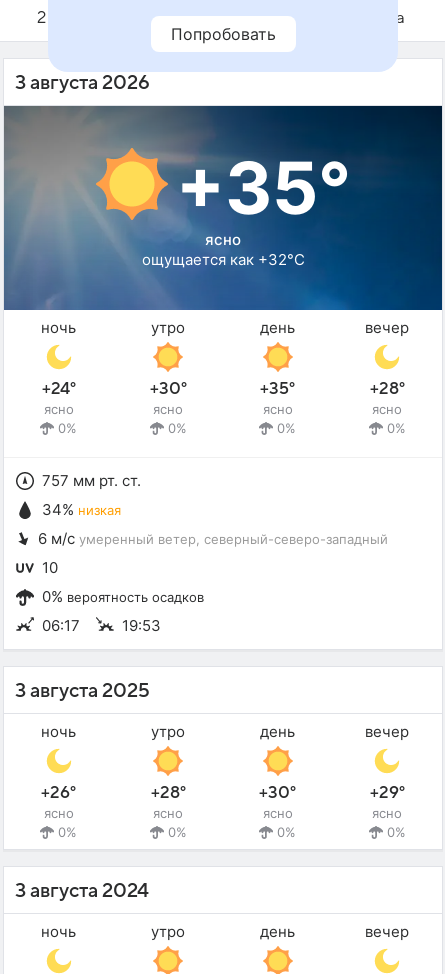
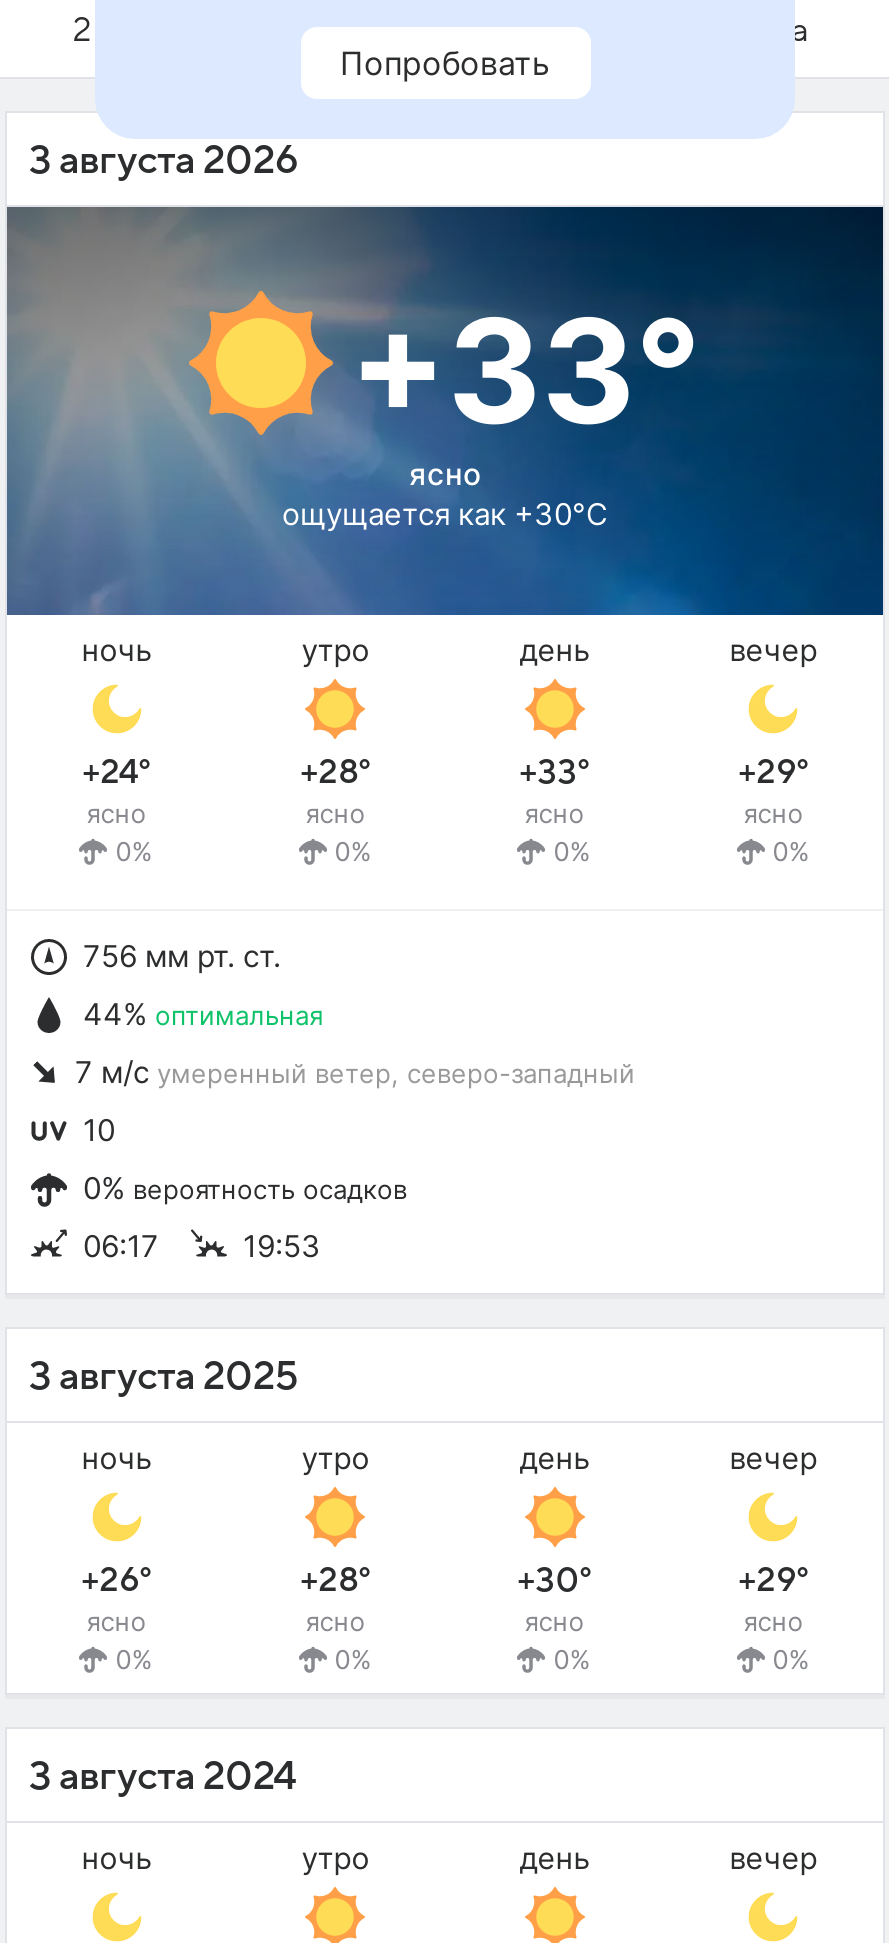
[175,144,350,231] +35° -> [349,283,701,457] +33°
[141,250,304,269] ощущается как +32°C -> [282,495,608,533] ощущается как +30°C
[150,380,187,398] +30° -> [301,755,371,791] +28°
[260,380,295,398] +35° -> [519,755,589,791] +33°
[370,380,405,398] +28° -> [739,755,809,791] +29°
[42,471,141,490] 757 мм рт. ст. -> [83,938,281,976] 756 мм рт. ст.
[42,500,121,519] 34% низкая -> [83,996,323,1034] 44% оптимальная
[38,529,388,548] 6 м/с умеренный ветер, северный-северо-западный -> [75,1053,635,1091] 7 м/с умеренный ветер, северо-западный

